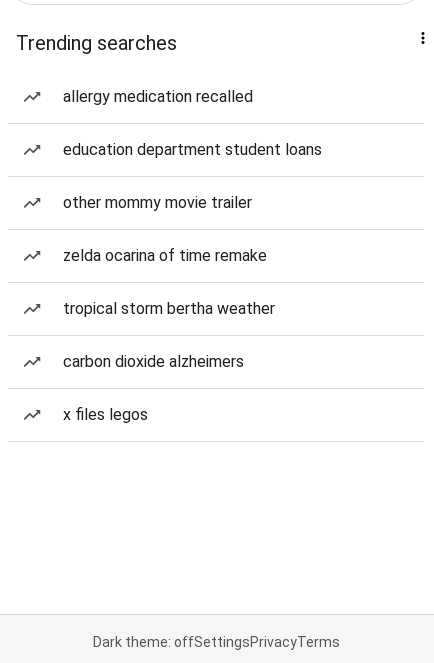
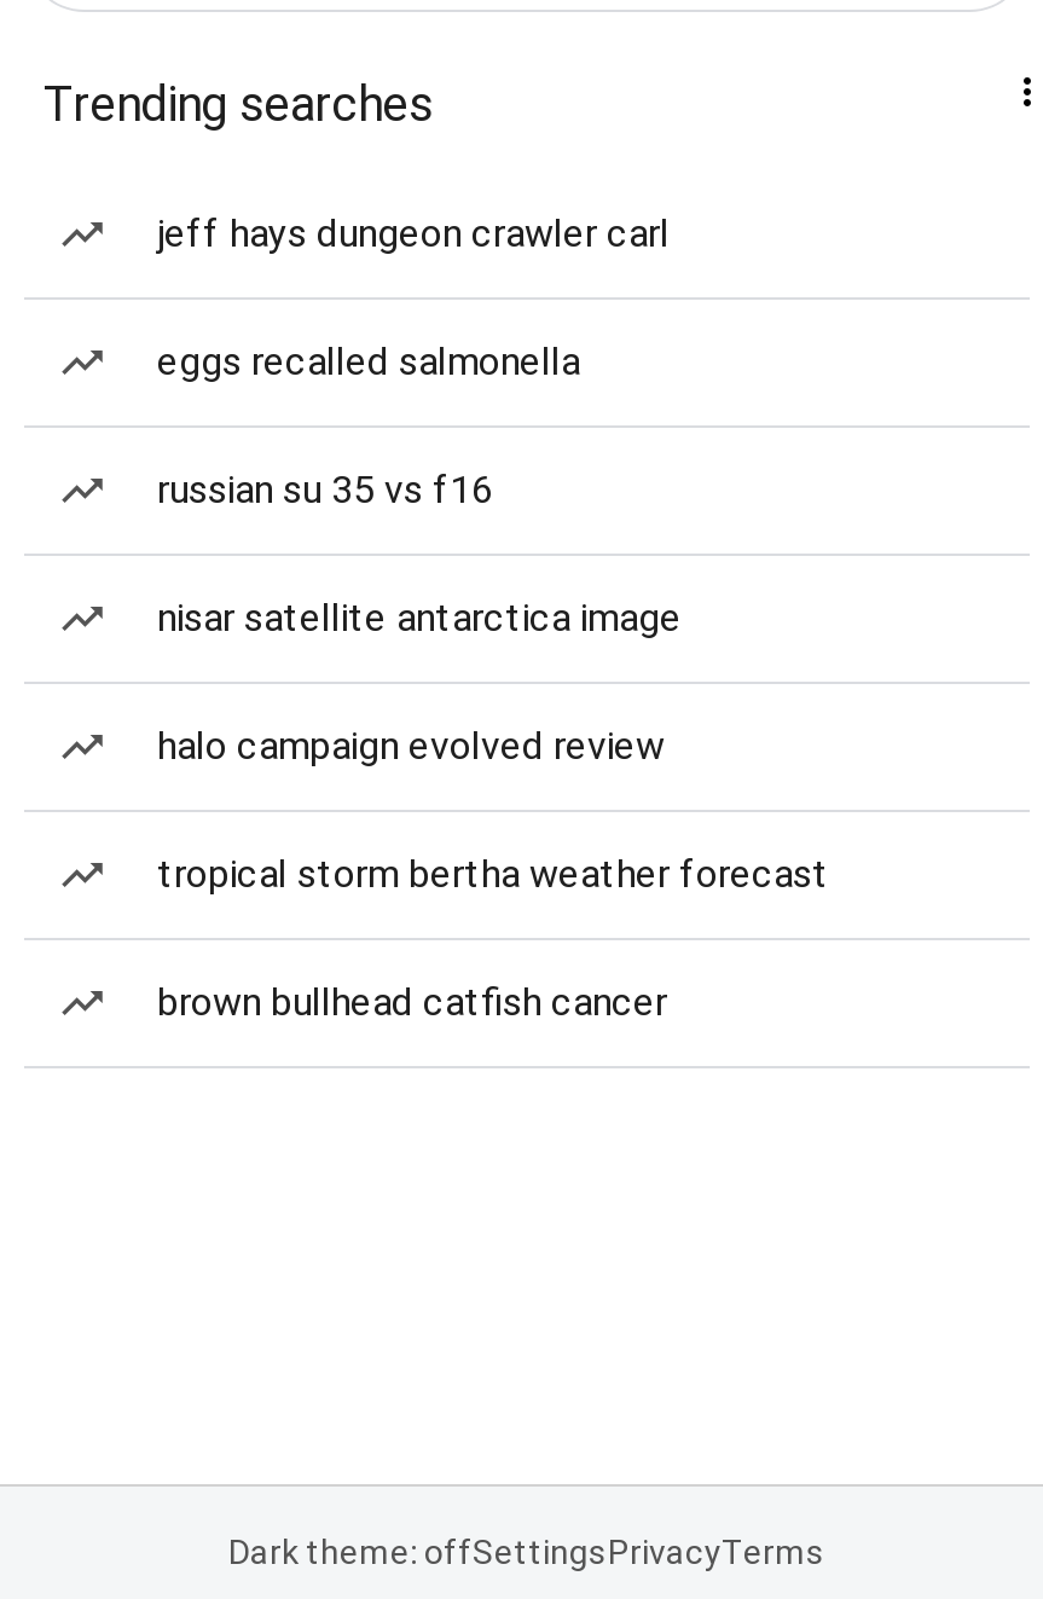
[63,87,253,106] allergy medication recalled -> [157,210,670,256] jeff hays dungeon crawler carl
[63,140,322,159] education department student loans -> [157,338,580,384] eggs recalled salmonella
[63,193,252,212] other mommy movie trailer -> [157,467,493,512] russian su 35 vs f16
[63,246,267,265] zelda ocarina of time remake -> [157,595,682,641] nisar satellite antarctica image
[63,299,275,318] tropical storm bertha weather -> [157,723,665,769] halo campaign evolved review
[63,352,244,371] carbon dioxide alzheimers -> [157,851,829,897] tropical storm bertha weather forecast
[63,405,148,424] x files legos -> [157,979,667,1025] brown bullhead catfish cancer

